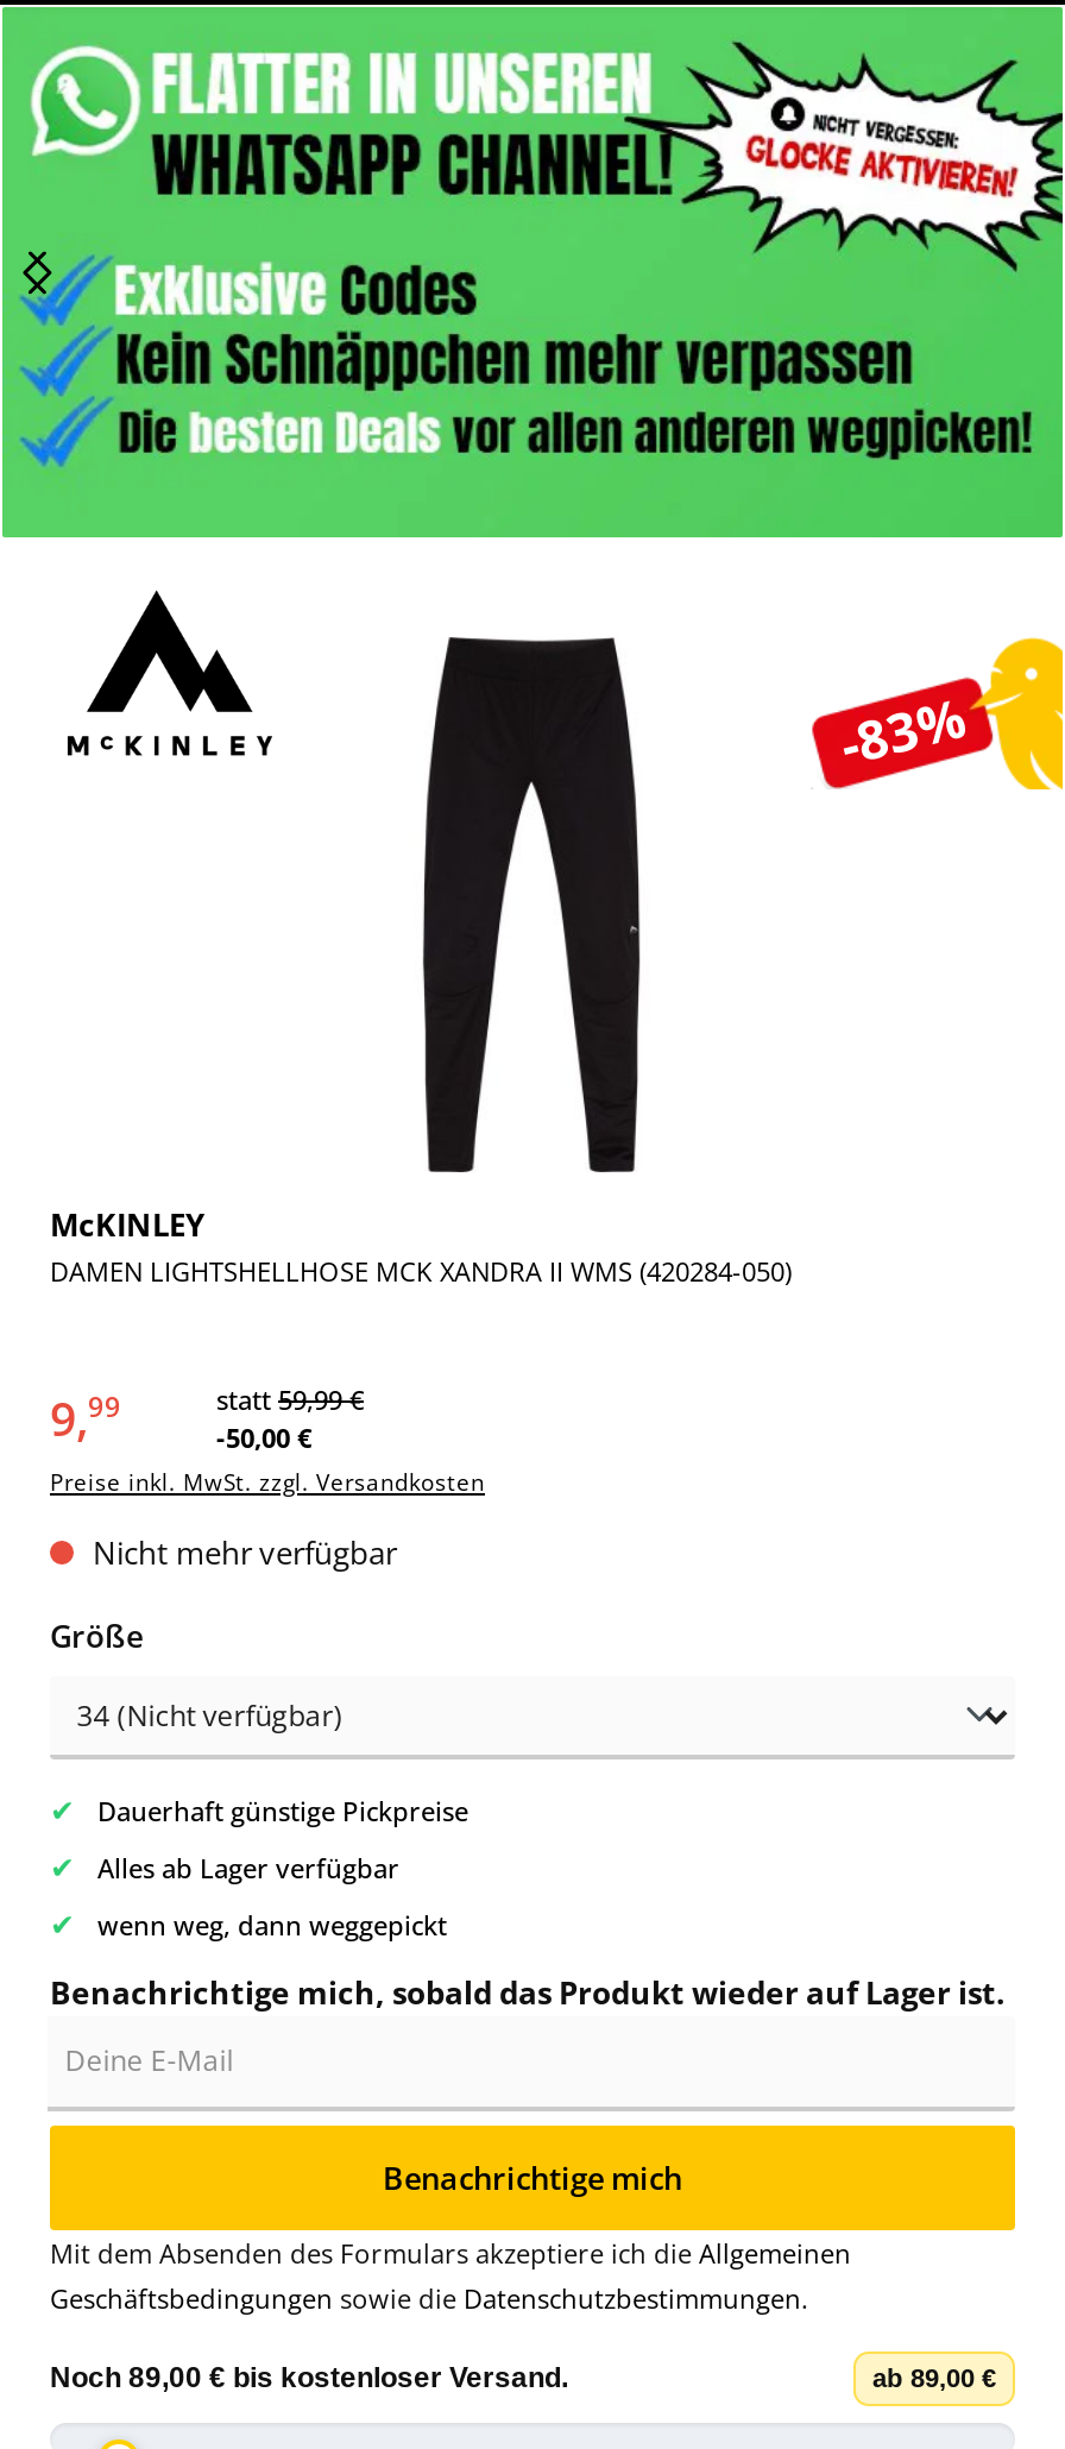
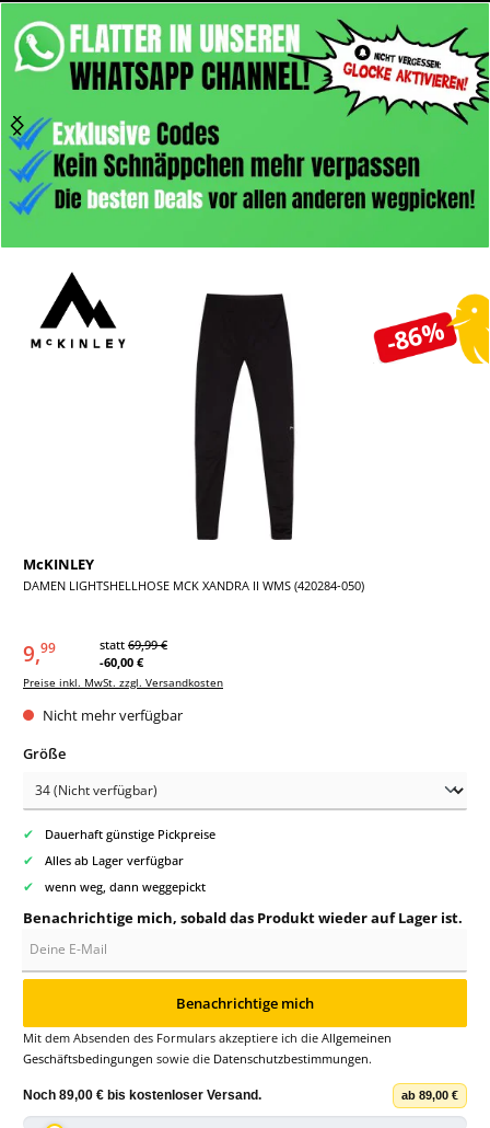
[831,680,972,782] -83% -> [382,313,447,360] -86%
[216,1381,364,1416] statt 59,99 € -> [100,636,167,652] statt 69,99 €
[216,1419,311,1454] -50,00 € -> [100,653,143,670] -60,00 €

